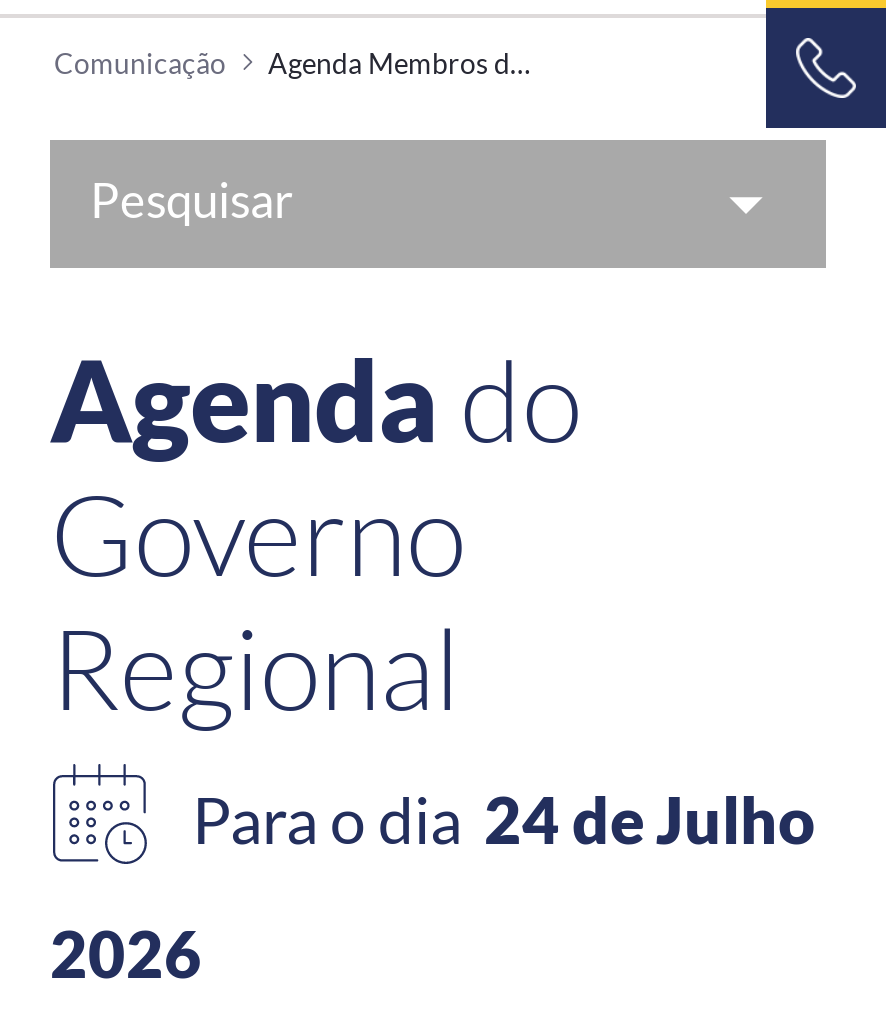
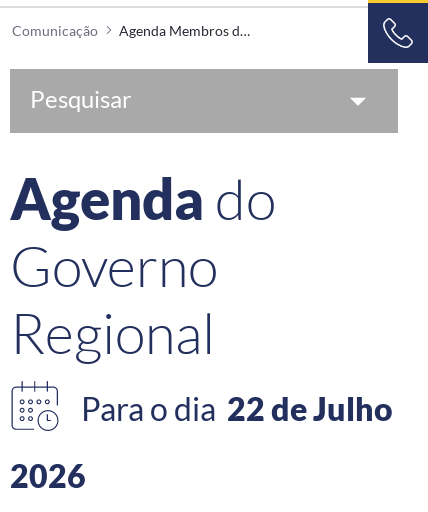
[192,780,816,858] Para o dia 24 de Julho -> [81,389,393,428] Para o dia 22 de Julho

